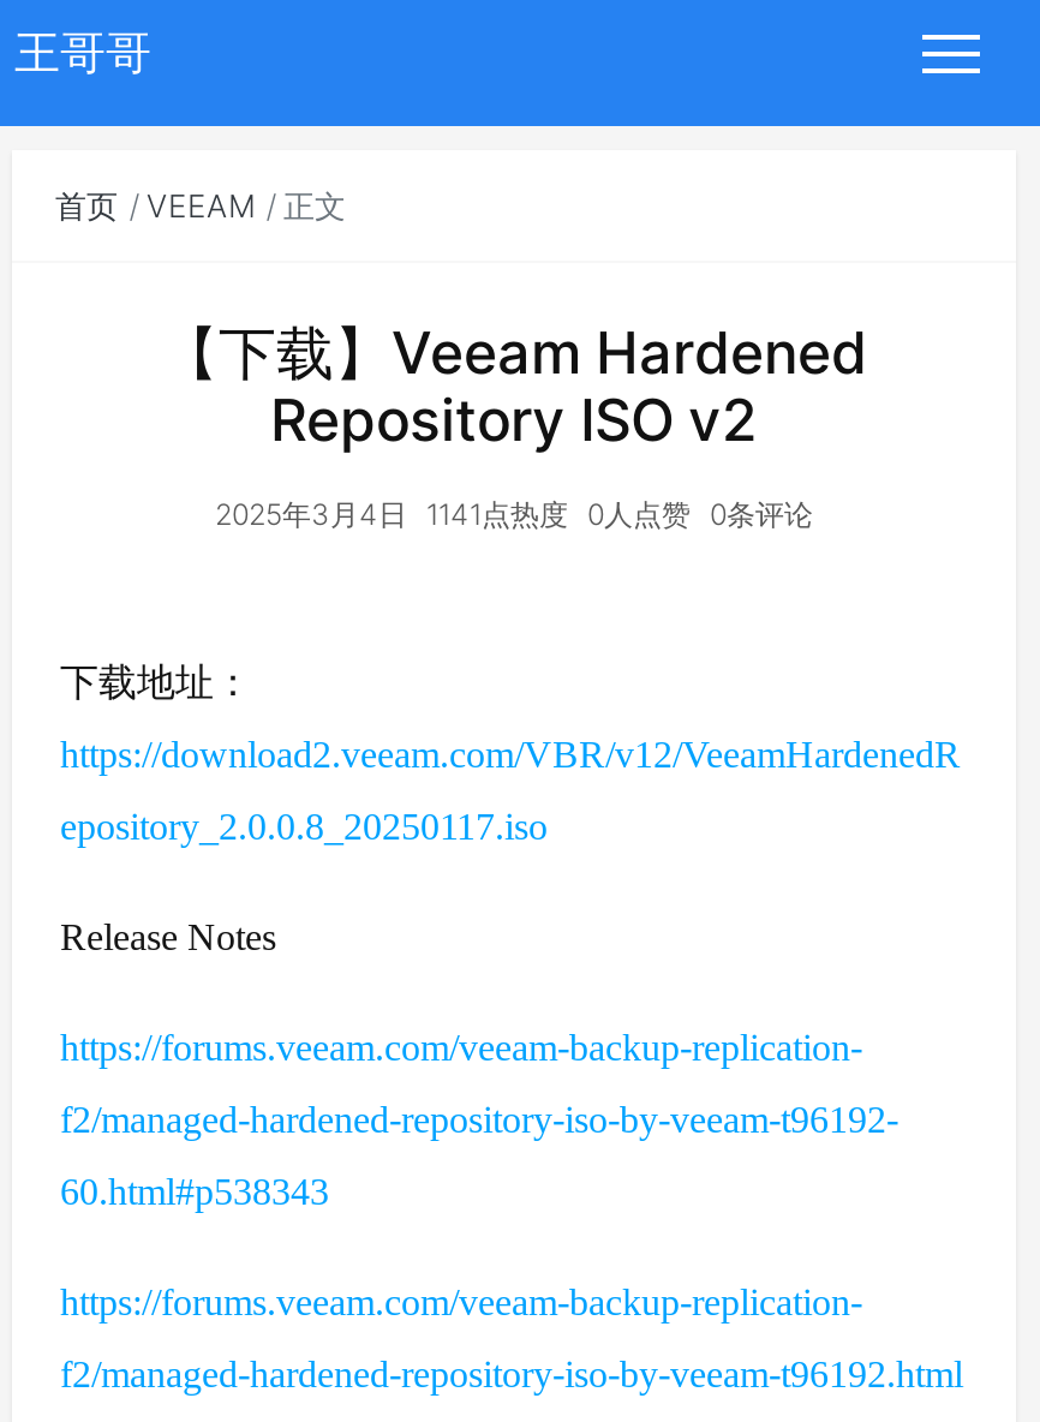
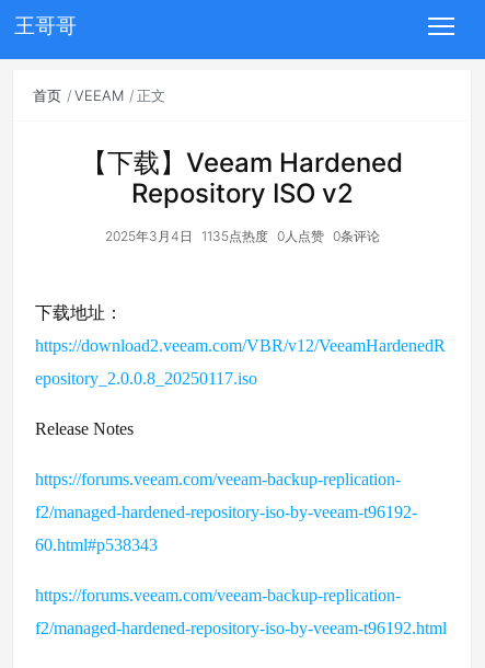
[215,496,813,532] 2025年3月4日 1141点热度 0人点赞 0条评论 -> [105,228,379,244] 2025年3月4日 1135点热度 0人点赞 0条评论

